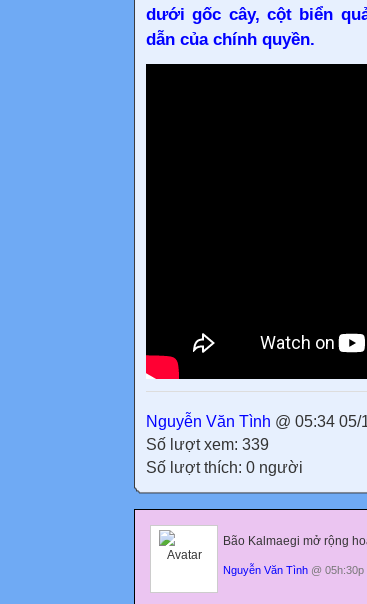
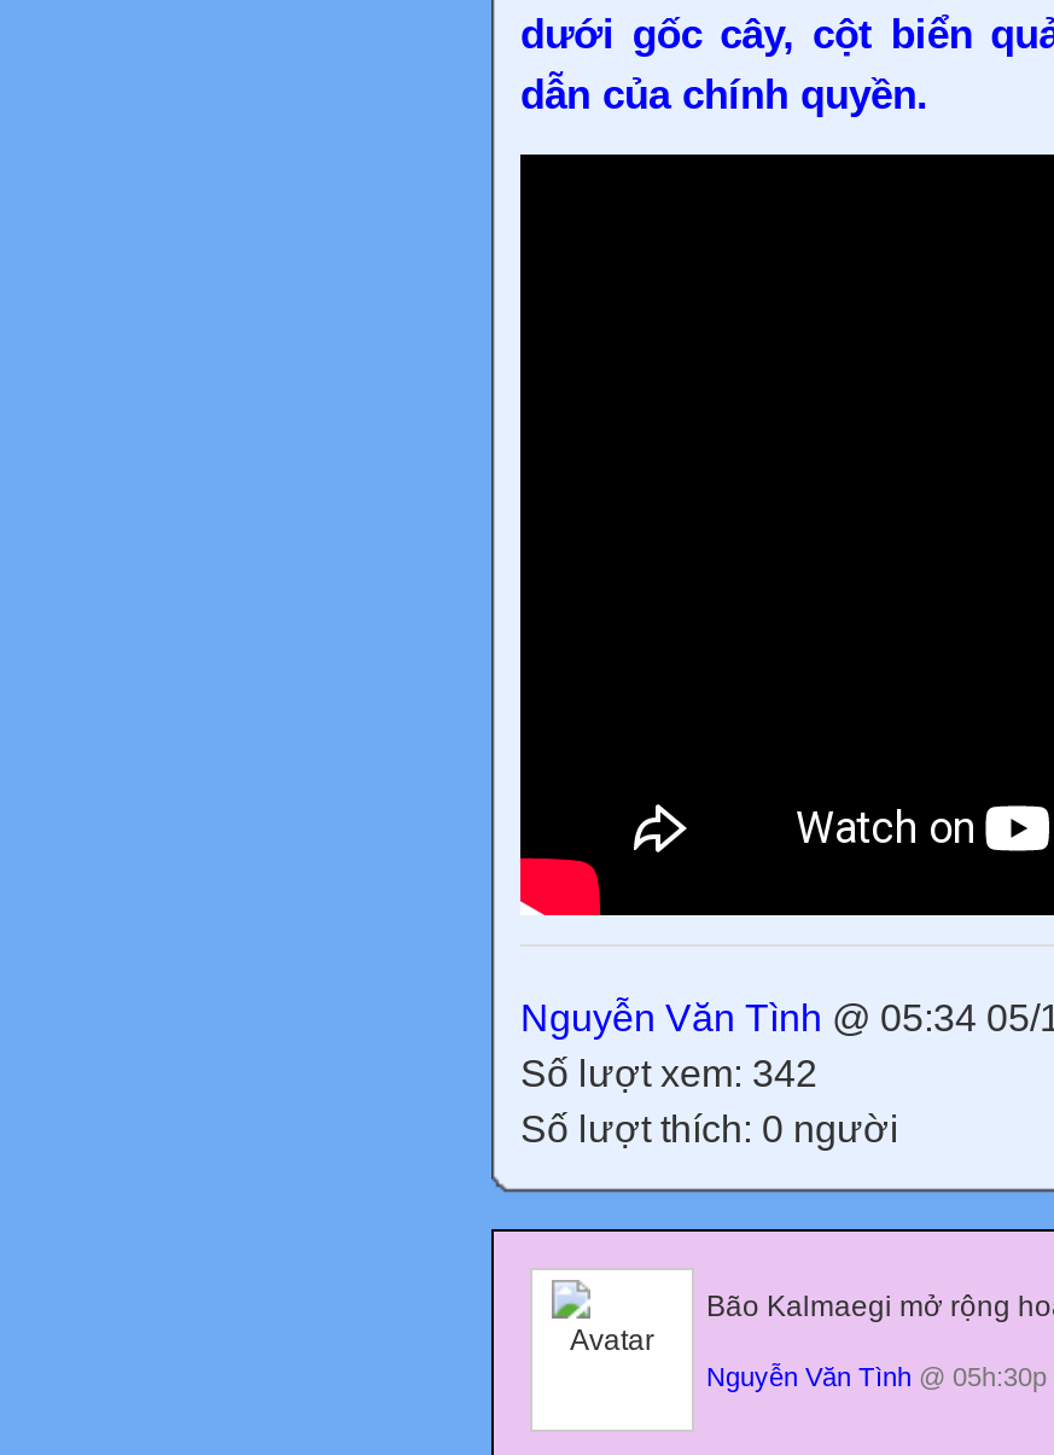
[146,436,269,453] Số lượt xem: 339 -> [520,1052,817,1093] Số lượt xem: 342

